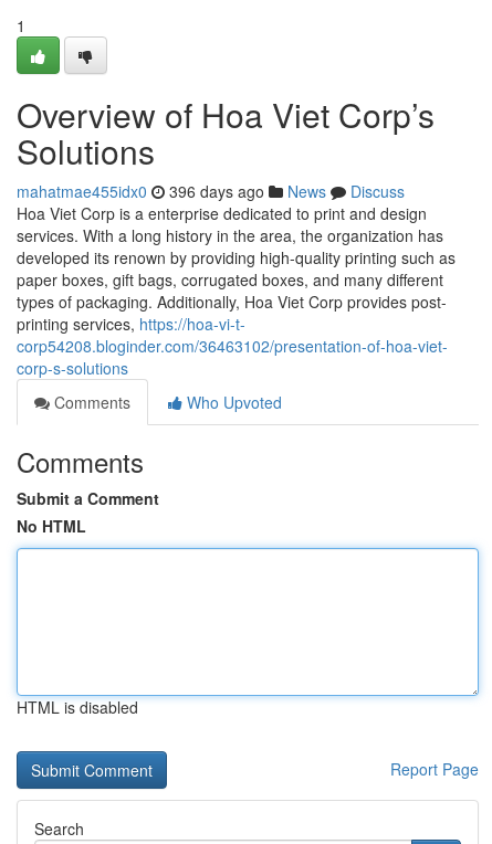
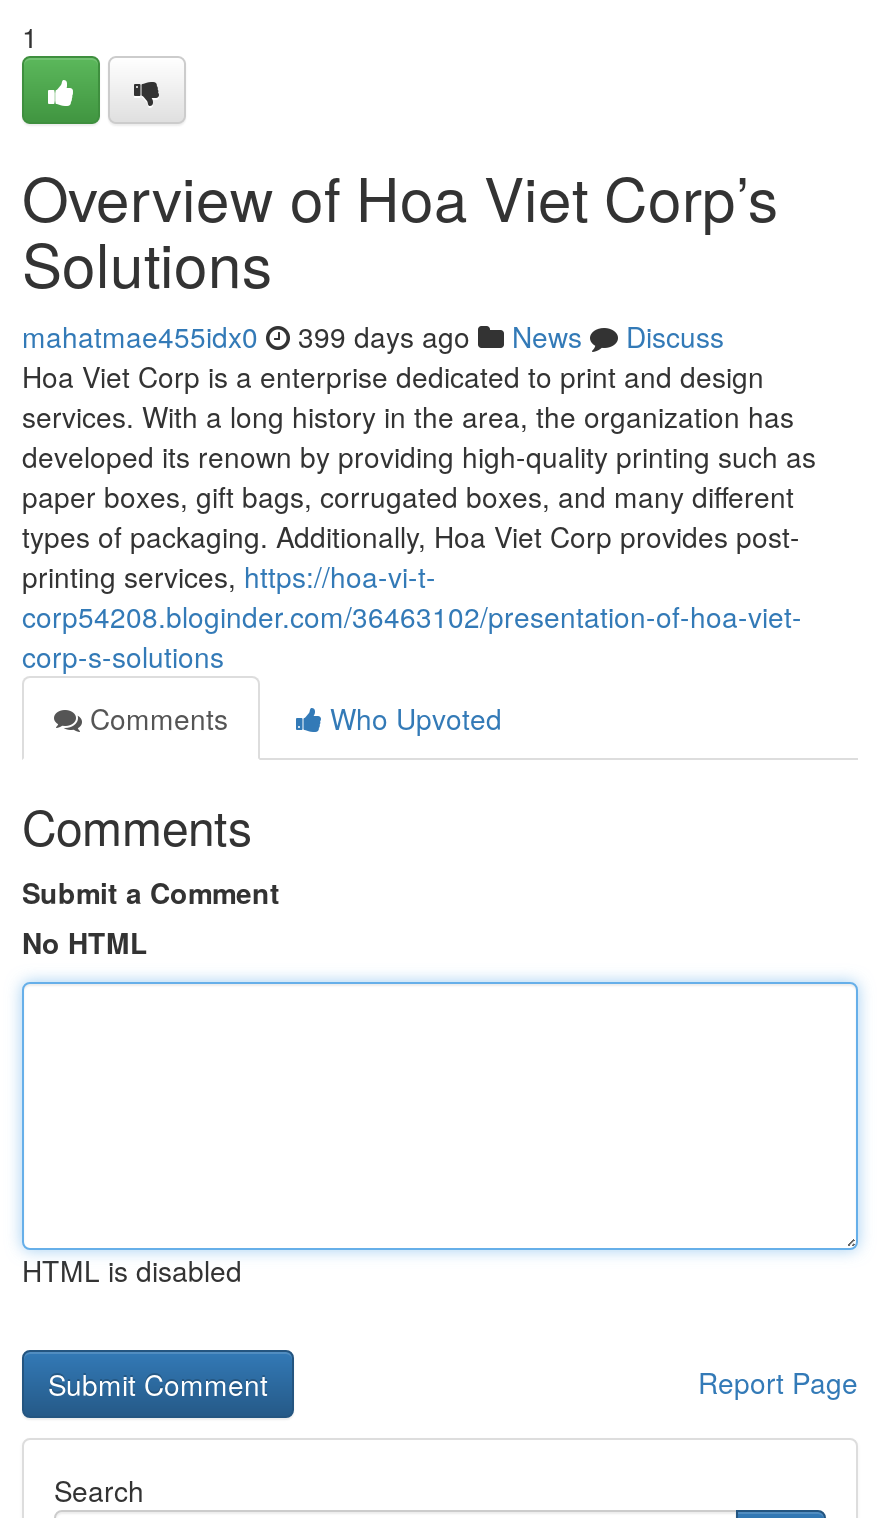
[17,180,405,202] mahatmae455idx0 396 days ago News Discuss -> [22,316,724,356] mahatmae455idx0 399 days ago News Discuss

